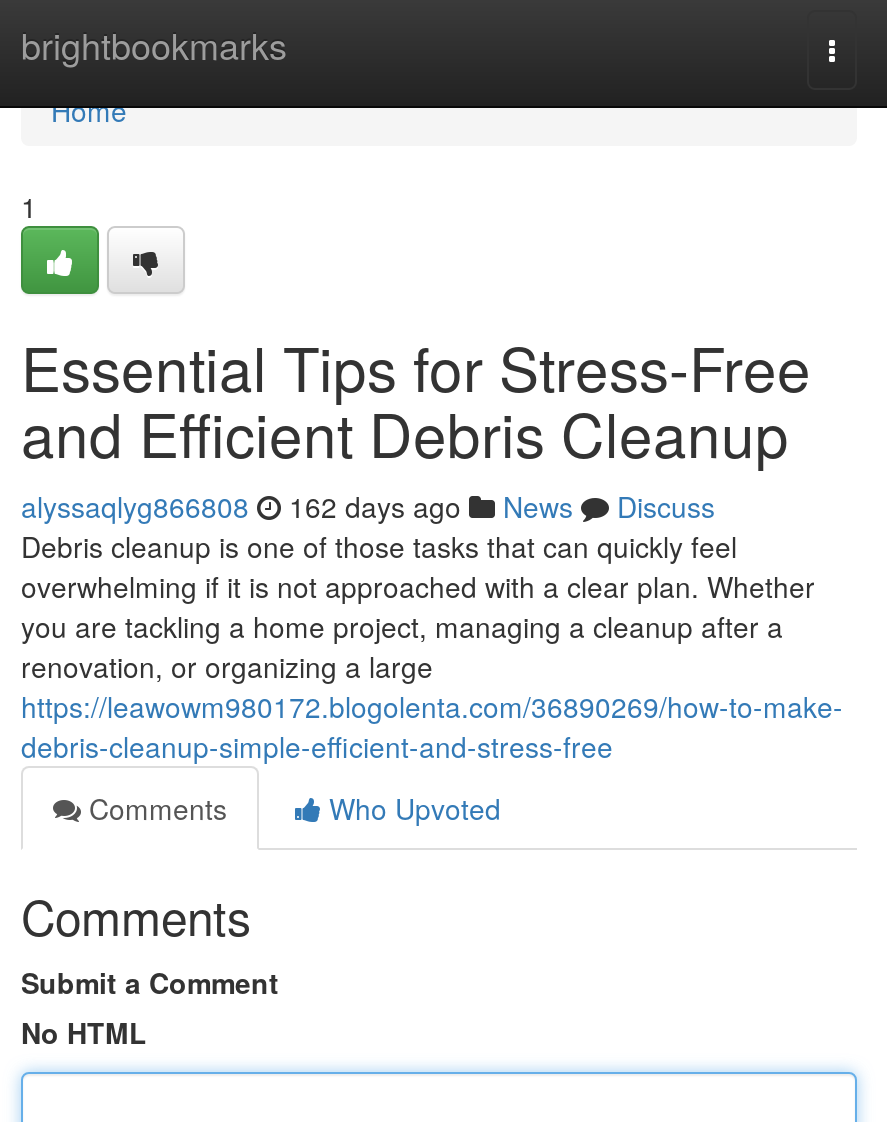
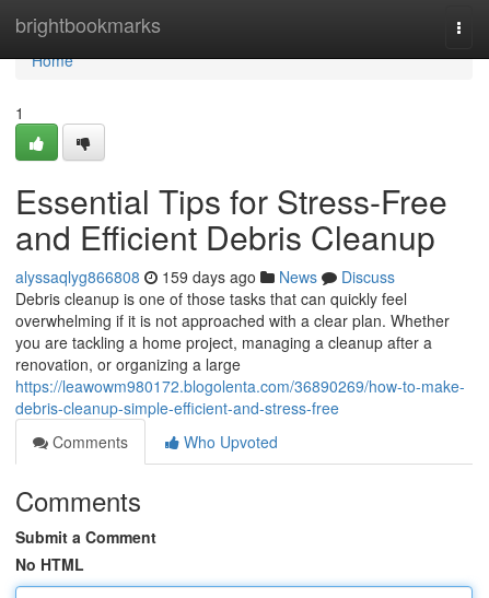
[21,486,715,526] alyssaqlyg866808 162 days ago News Discuss -> [15,266,395,288] alyssaqlyg866808 159 days ago News Discuss

